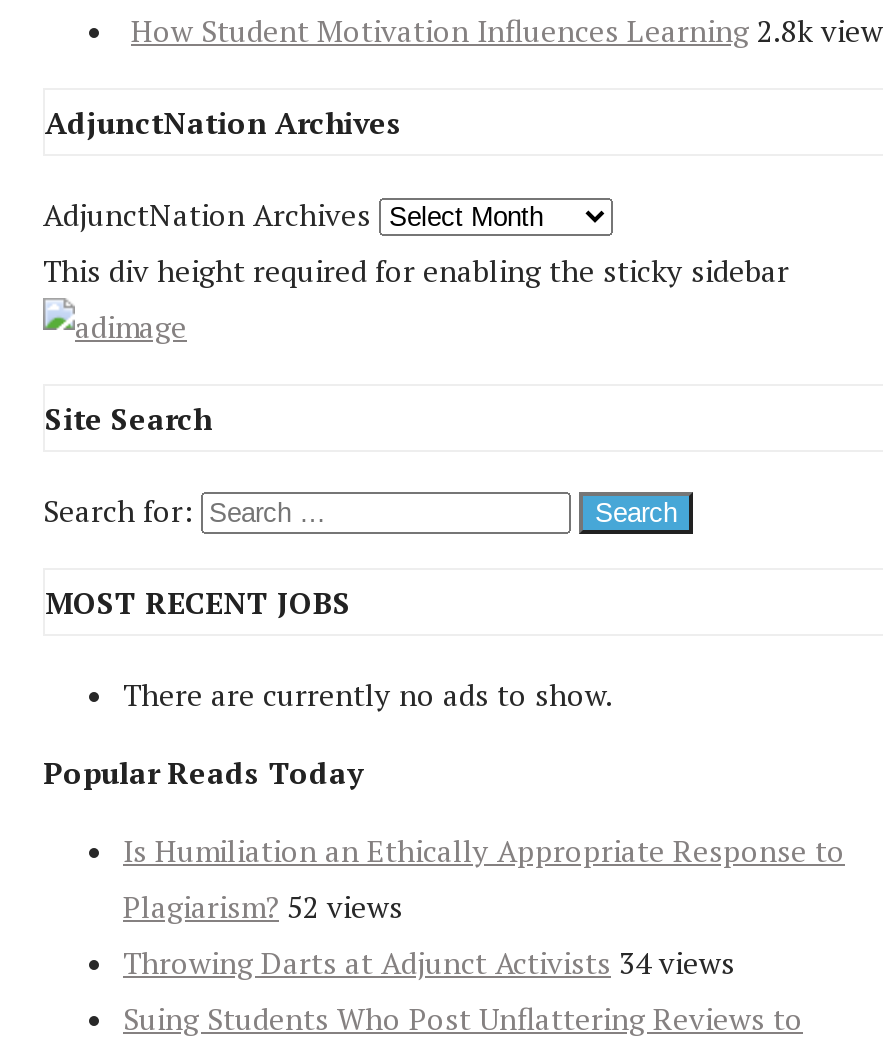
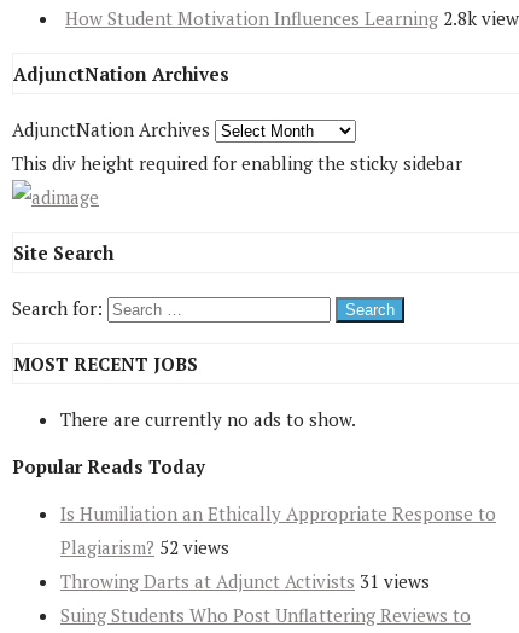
[123,942,735,982] Throwing Darts at Adjunct Activists 34 views -> [60,569,430,593] Throwing Darts at Adjunct Activists 31 views

